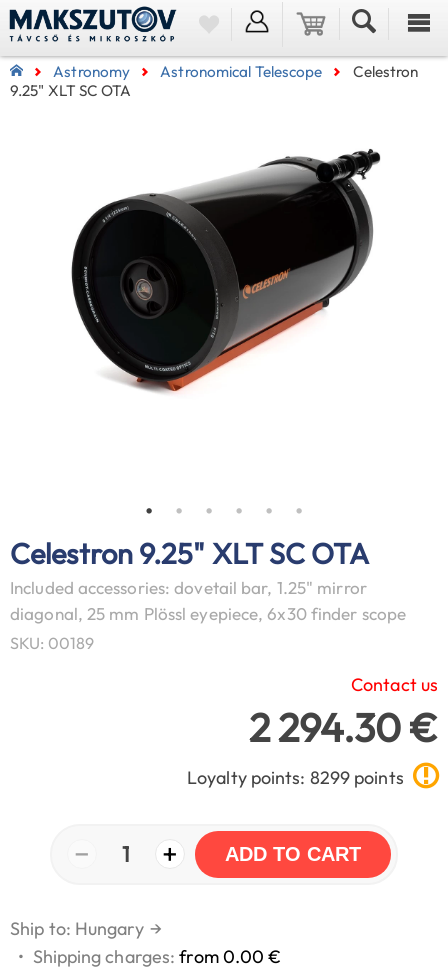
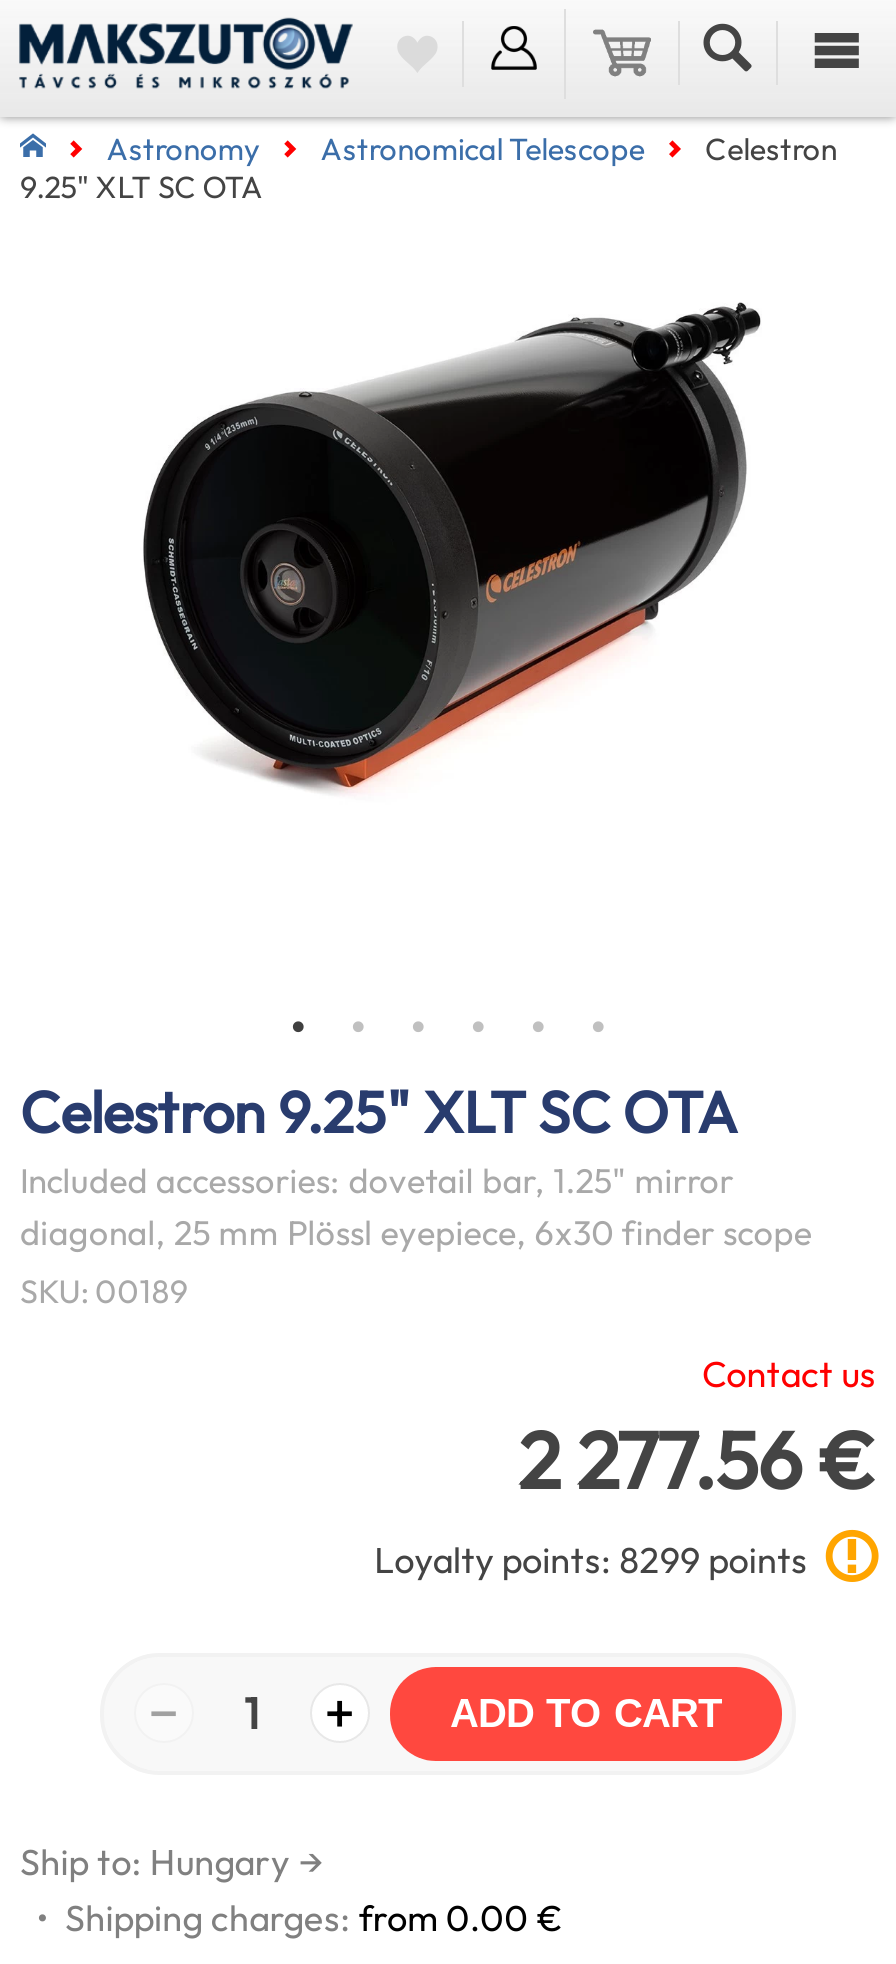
[249,702,438,752] 2 294.30 € -> [518,1408,876,1508] 2 277.56 €

